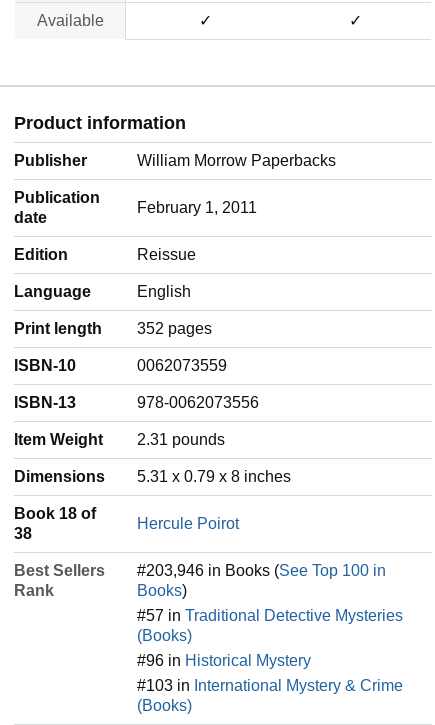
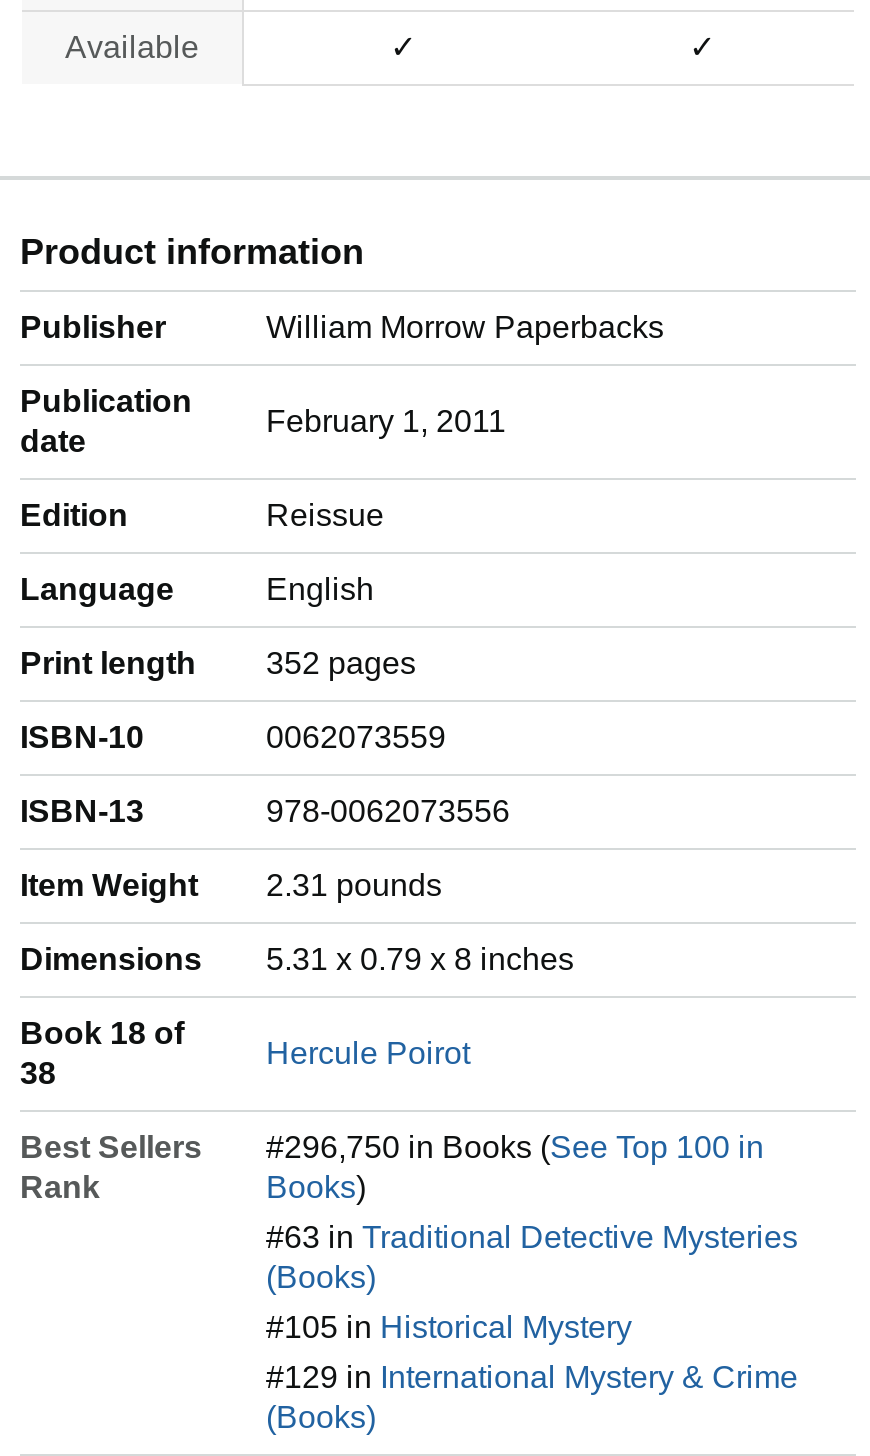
[137,562,386,579] #203,946 in Books (See Top 100 in -> [266,1130,764,1164] #296,750 in Books (See Top 100 in
[137,607,403,624] #57 in Traditional Detective Mysteries -> [266,1220,798,1254] #63 in Traditional Detective Mysteries
[137,652,311,669] #96 in Historical Mystery -> [266,1310,632,1344] #105 in Historical Mystery
[137,677,403,694] #103 in International Mystery & Crime -> [266,1360,798,1394] #129 in International Mystery & Crime

